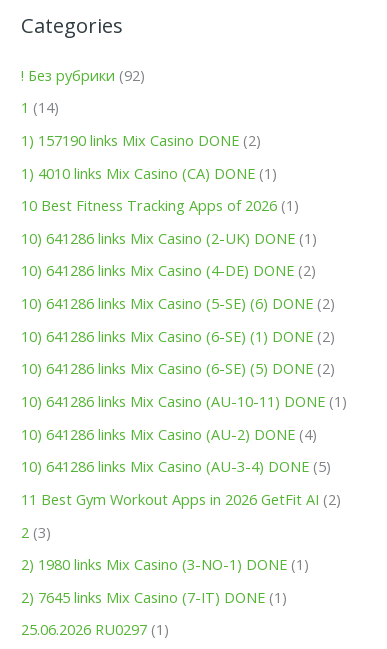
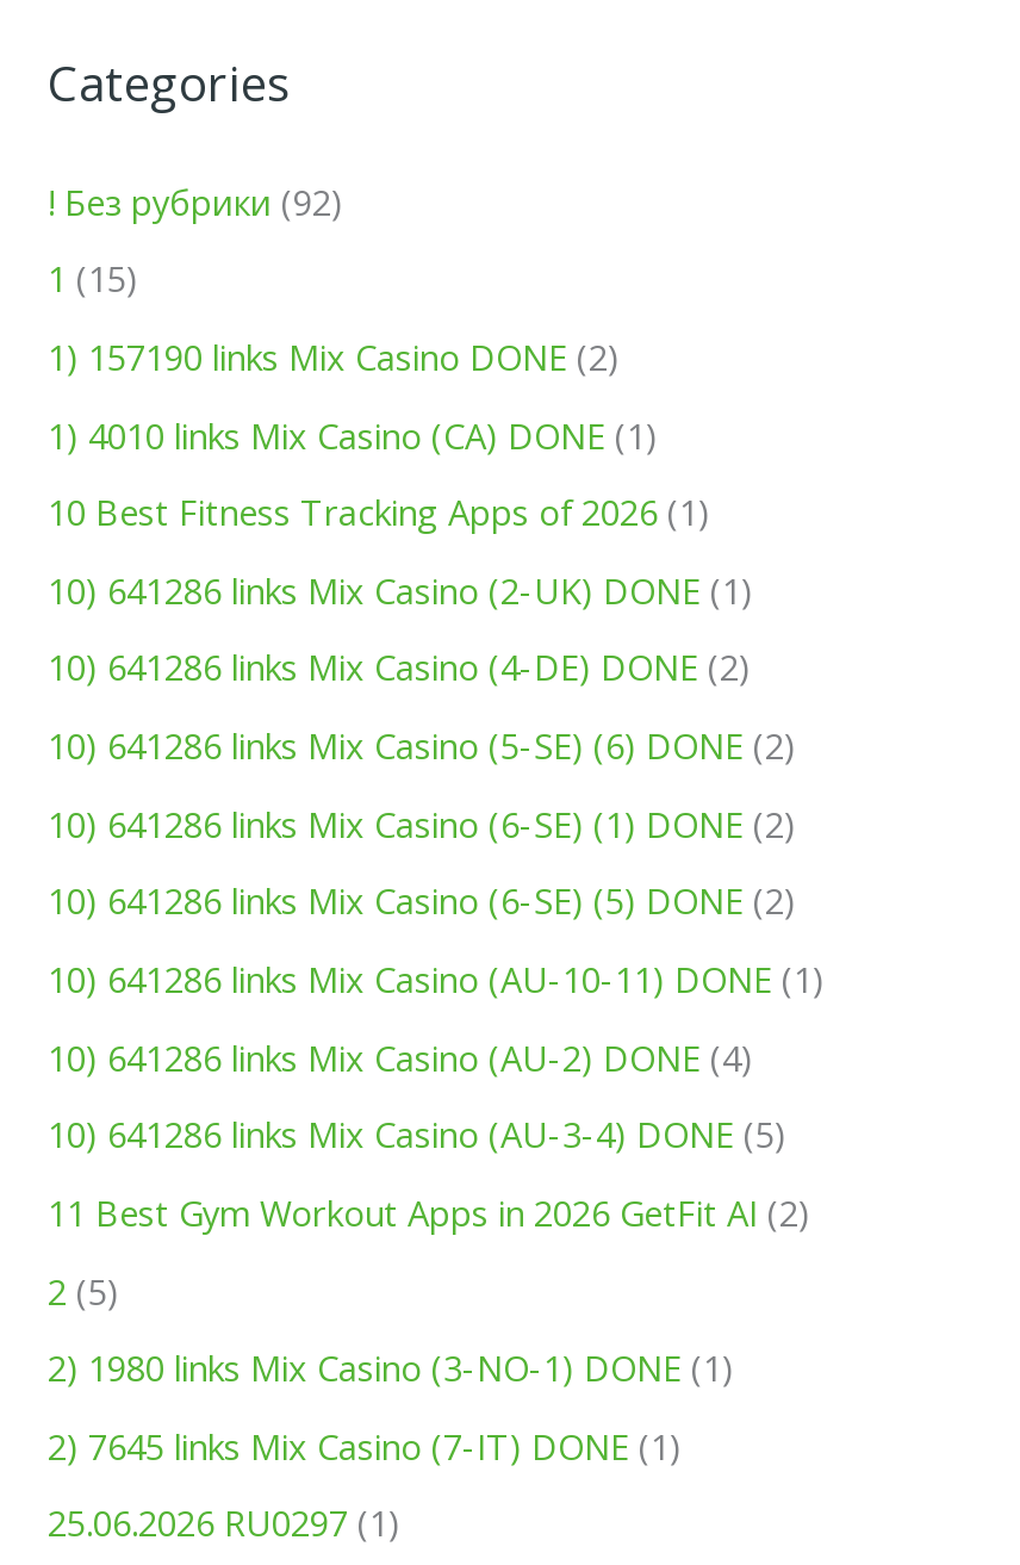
[21,97,59,117] 1 (14) -> [48,254,138,302] 1 (15)
[21,522,51,542] 2 (3) -> [48,1266,119,1314] 2 (5)

